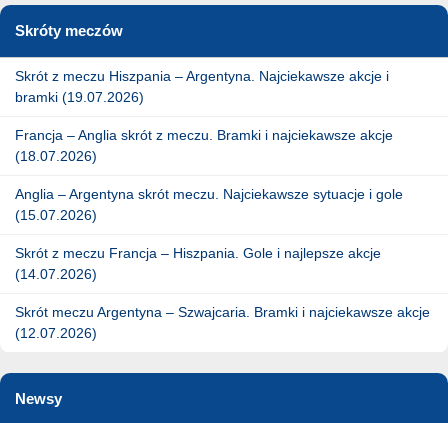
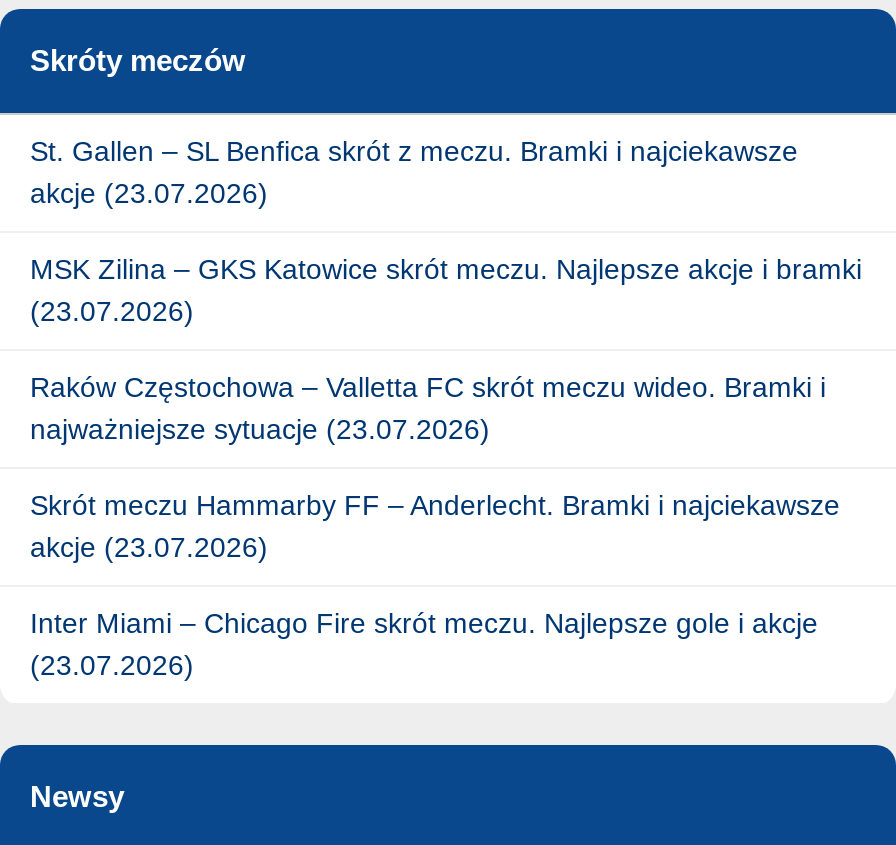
[15,68,389,105] Skrót z meczu Hiszpania – Argentyna. Najciekawsze akcje i | bramki (19.07.2026) -> [30,135,798,209] St. Gallen – SL Benfica skrót z meczu. Bramki i najciekawsze | akcje (23.07.2026)
[15,127,393,164] Francja – Anglia skrót z meczu. Bramki i najciekawsze akcje | (18.07.2026) -> [30,253,862,327] MSK Zilina – GKS Katowice skrót meczu. Najlepsze akcje i bramki | (23.07.2026)
[15,186,403,223] Anglia – Argentyna skrót meczu. Najciekawsze sytuacje i gole | (15.07.2026) -> [30,371,826,445] Raków Częstochowa – Valletta FC skrót meczu wideo. Bramki i | najważniejsze sytuacje (23.07.2026)
[15,245,381,282] Skrót z meczu Francja – Hiszpania. Gole i najlepsze akcje | (14.07.2026) -> [30,489,840,563] Skrót meczu Hammarby FF – Anderlecht. Bramki i najciekawsze | akcje (23.07.2026)
[15,304,430,341] Skrót meczu Argentyna – Szwajcaria. Bramki i najciekawsze akcje | (12.07.2026) -> [30,607,818,681] Inter Miami – Chicago Fire skrót meczu. Najlepsze gole i akcje | (23.07.2026)

